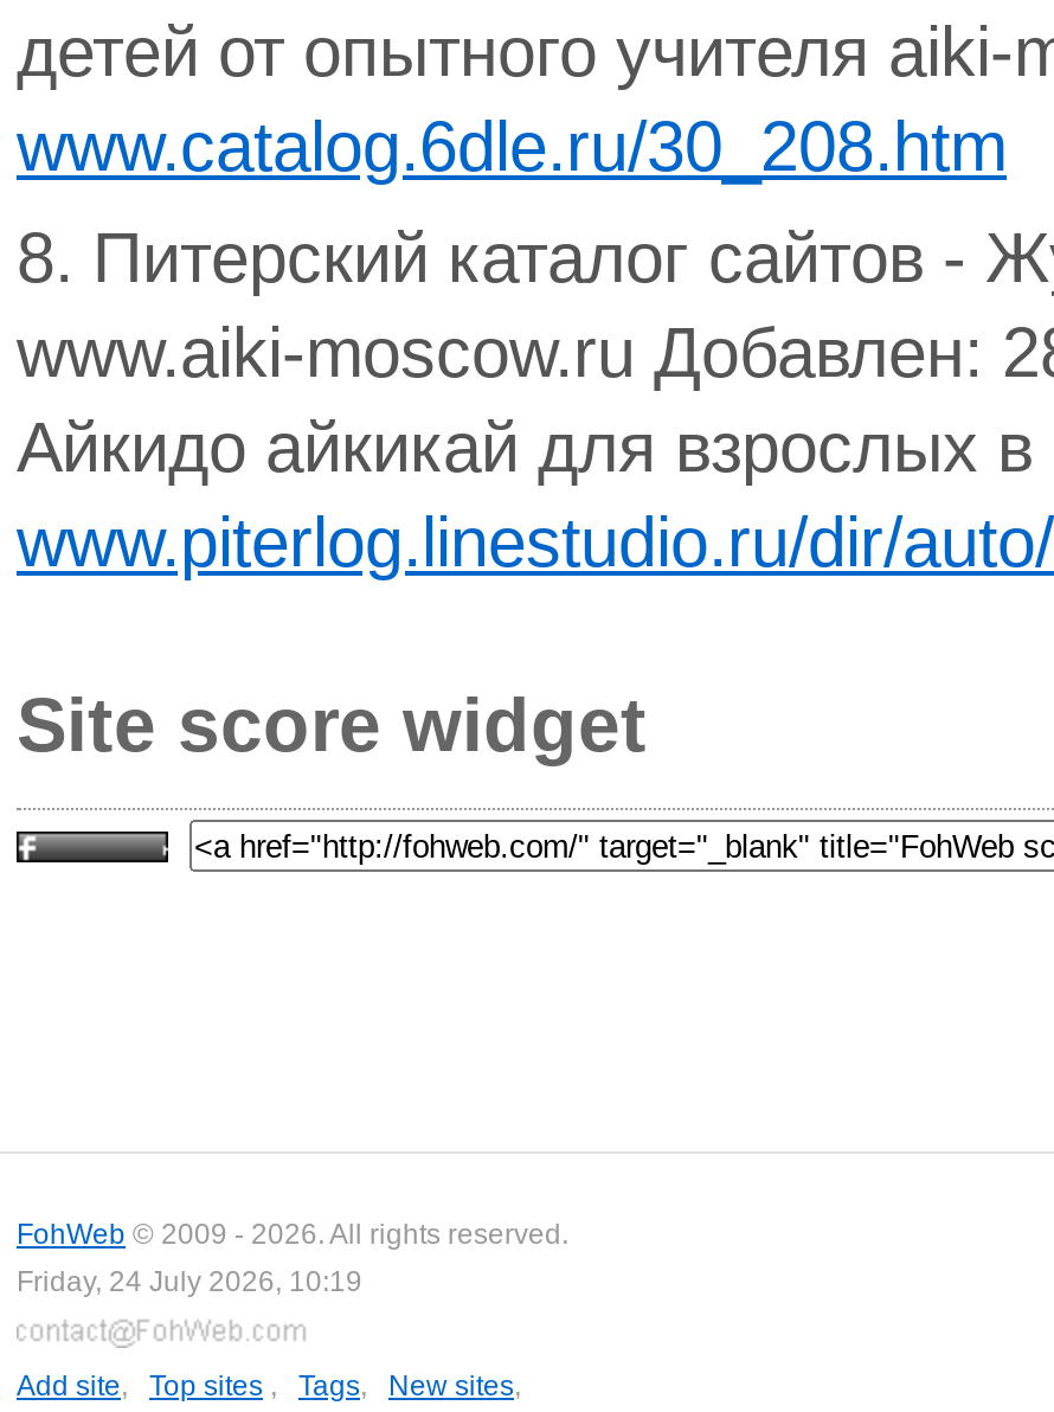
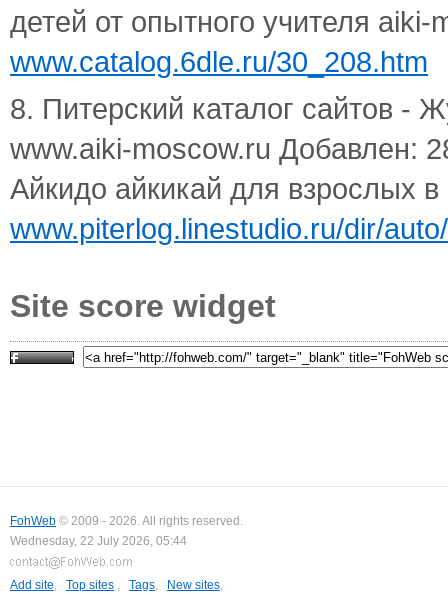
[17,1265,362,1298] Friday, 24 July 2026, 10:19 -> [10,534,187,548] Wednesday, 22 July 2026, 05:44

